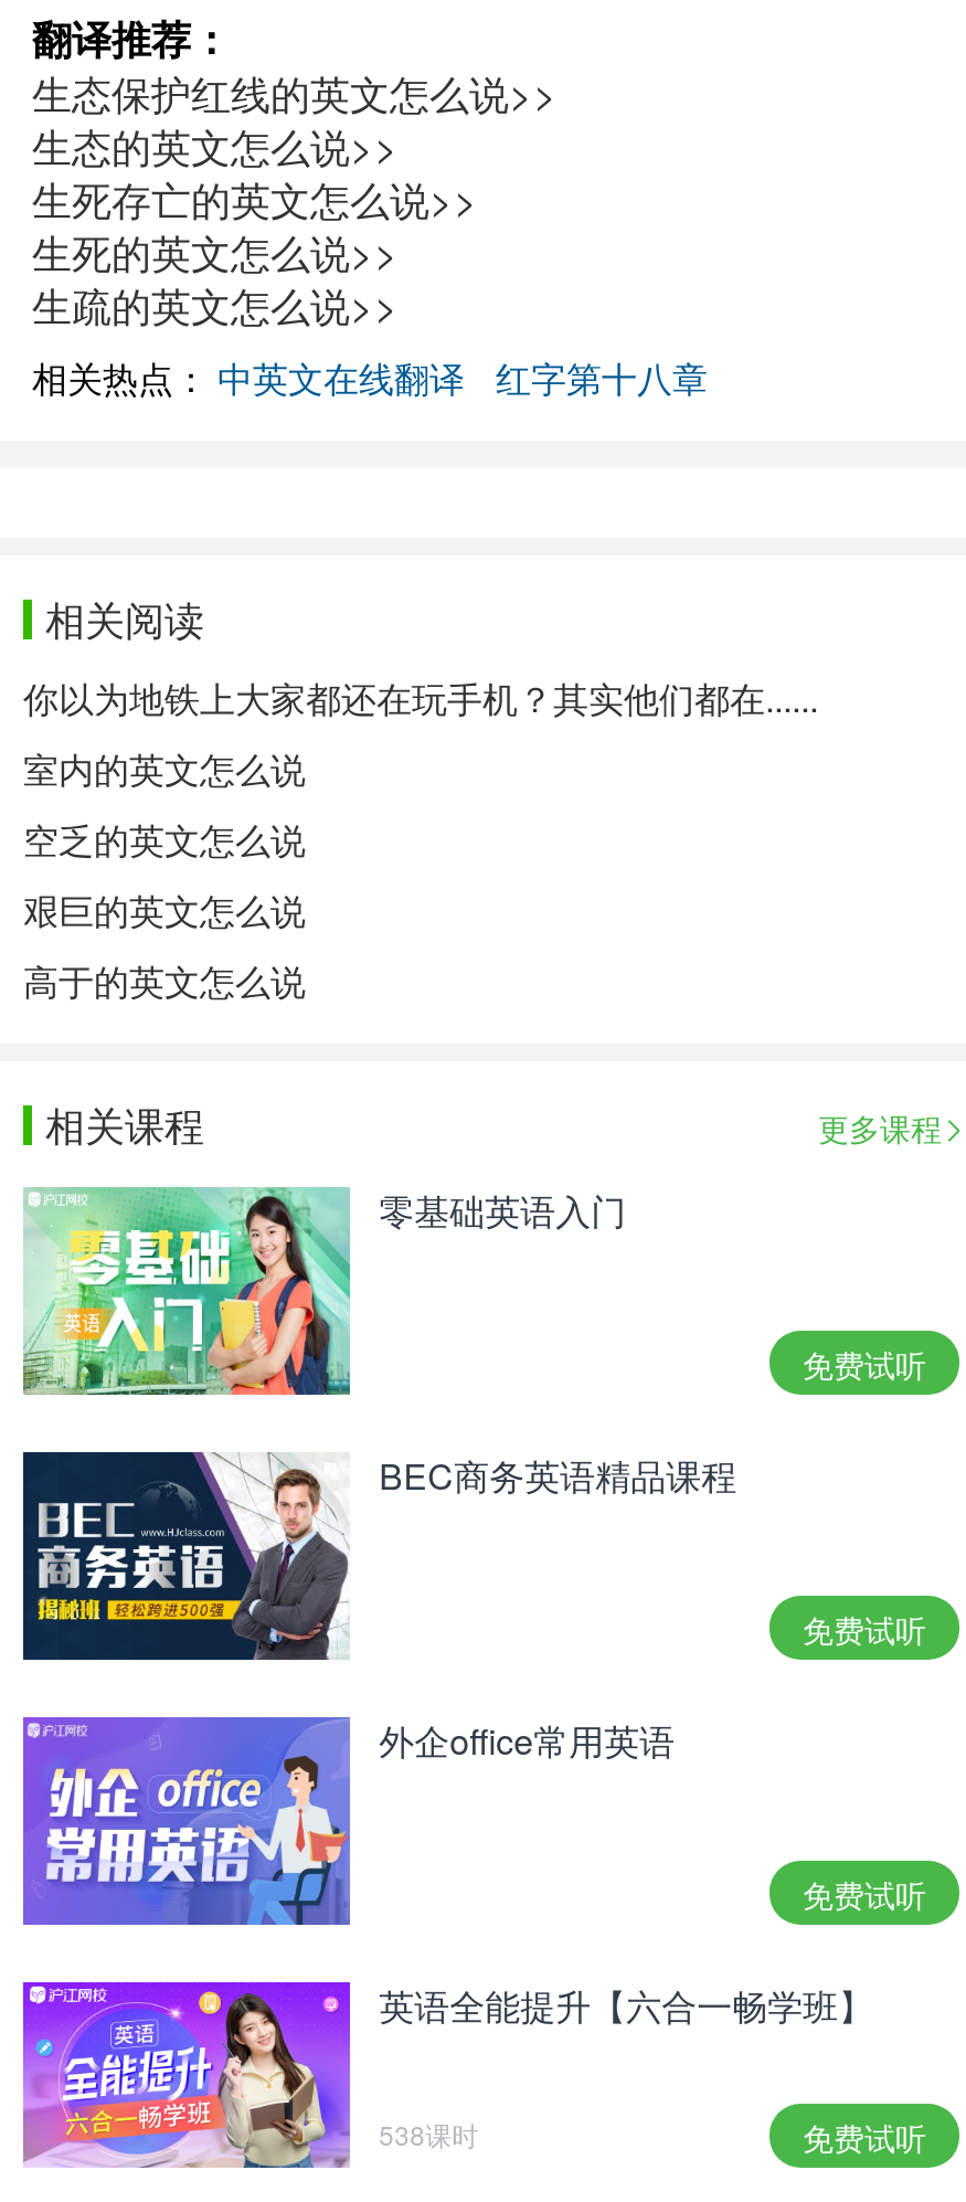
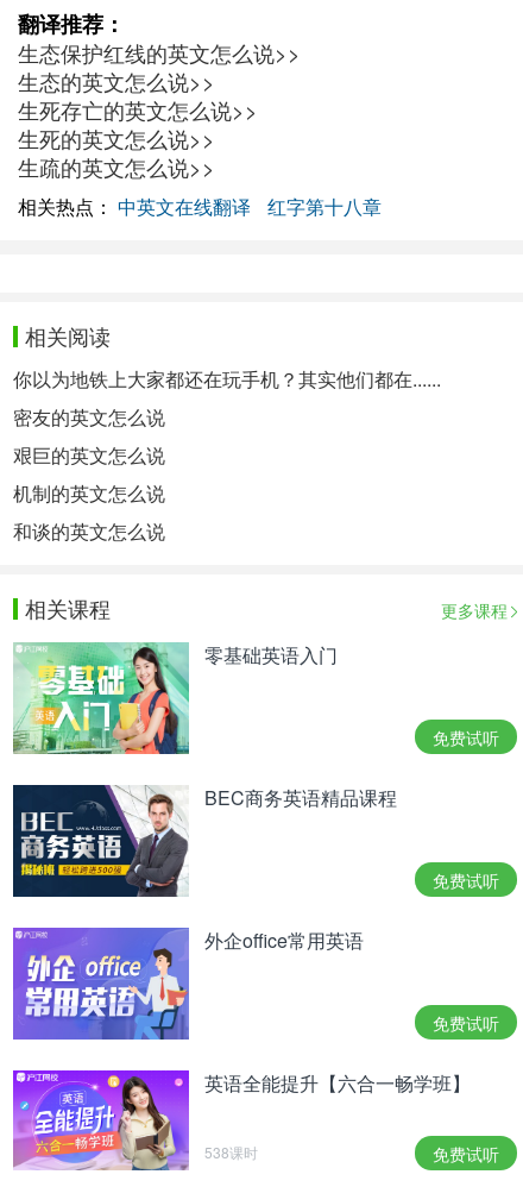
[23,743,306,865] 室内的英文怎么说 | 空乏的英文怎么说 -> [13,403,165,431] 密友的英文怎么说
moved [23,885,306,935] -> [13,441,165,469]: 艰巨的英文怎么说
[23,955,306,1006] 高于的英文怎么说 -> [13,479,165,545] 机制的英文怎么说 | 和谈的英文怎么说

